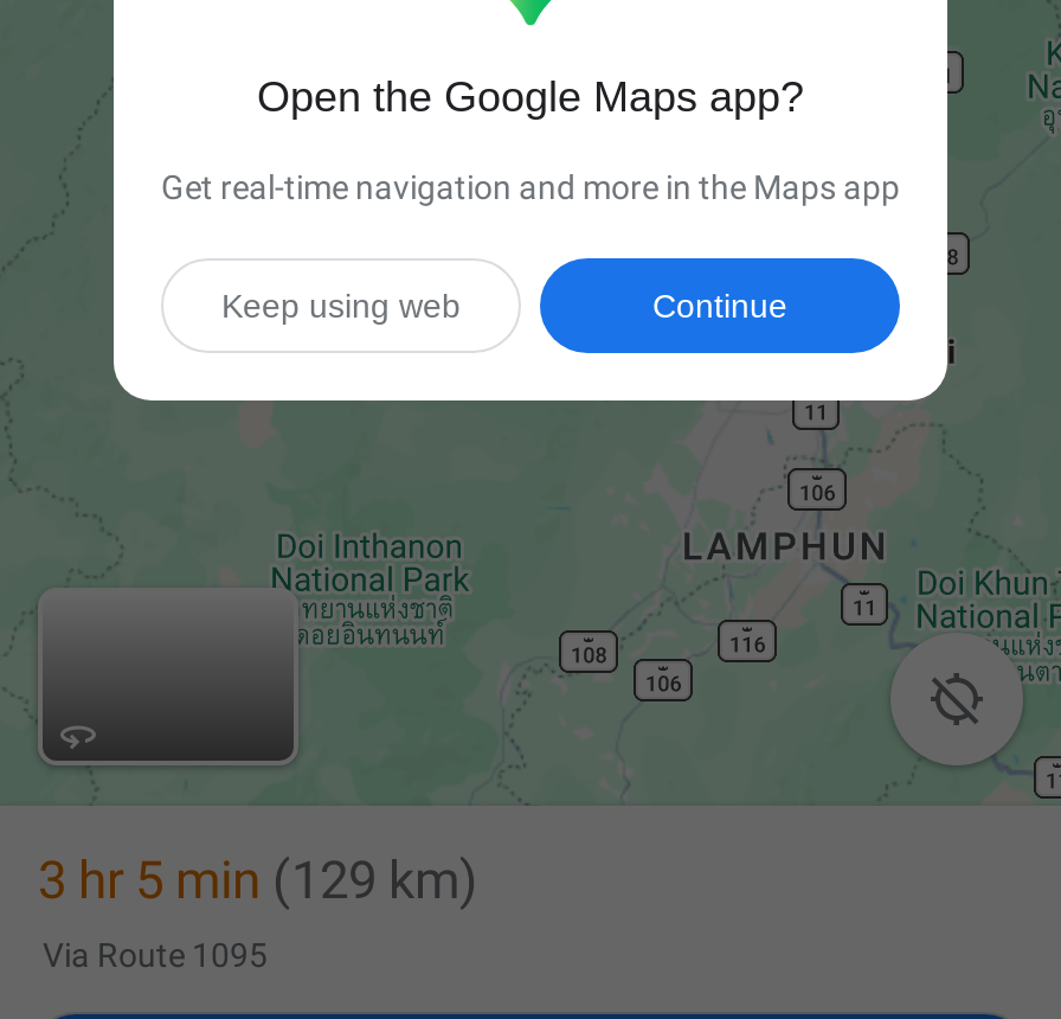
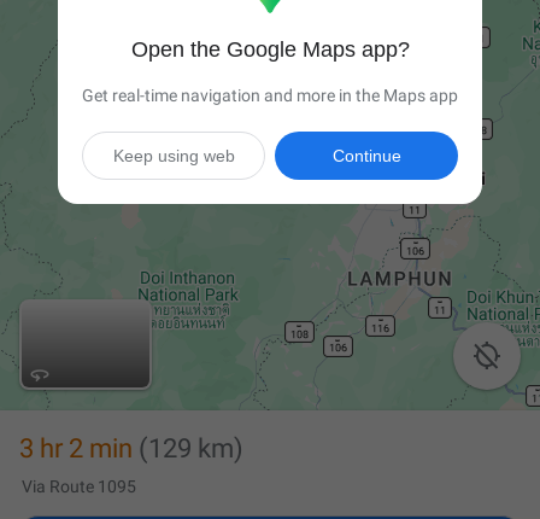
[38,851,478,910] 3 hr 5 min (129 km) -> [19,433,243,463] 3 hr 2 min (129 km)

